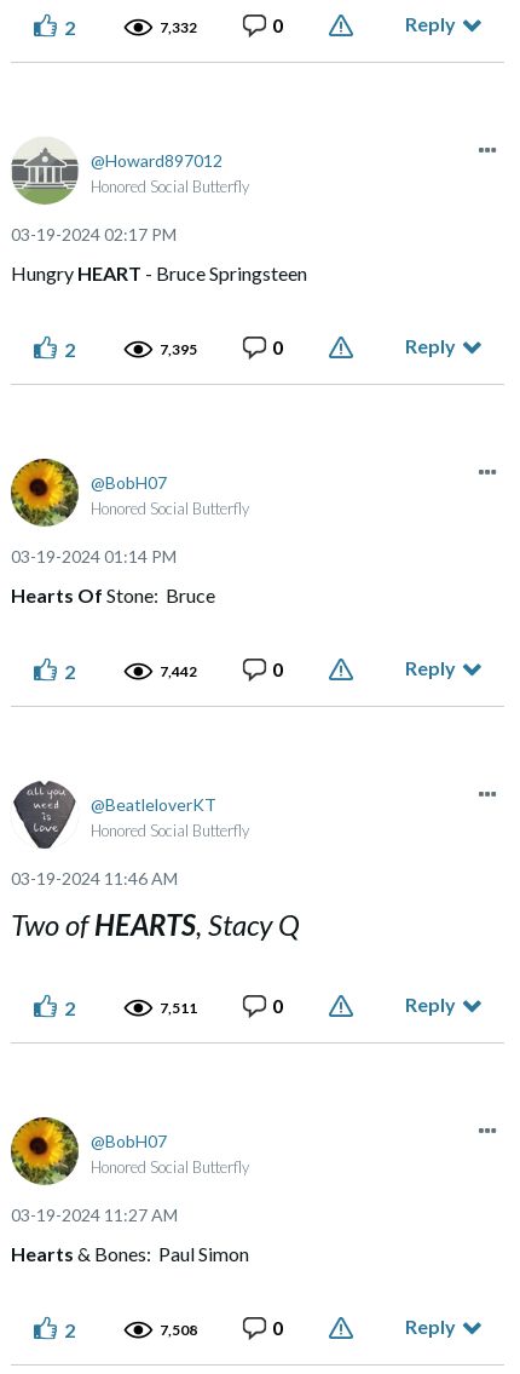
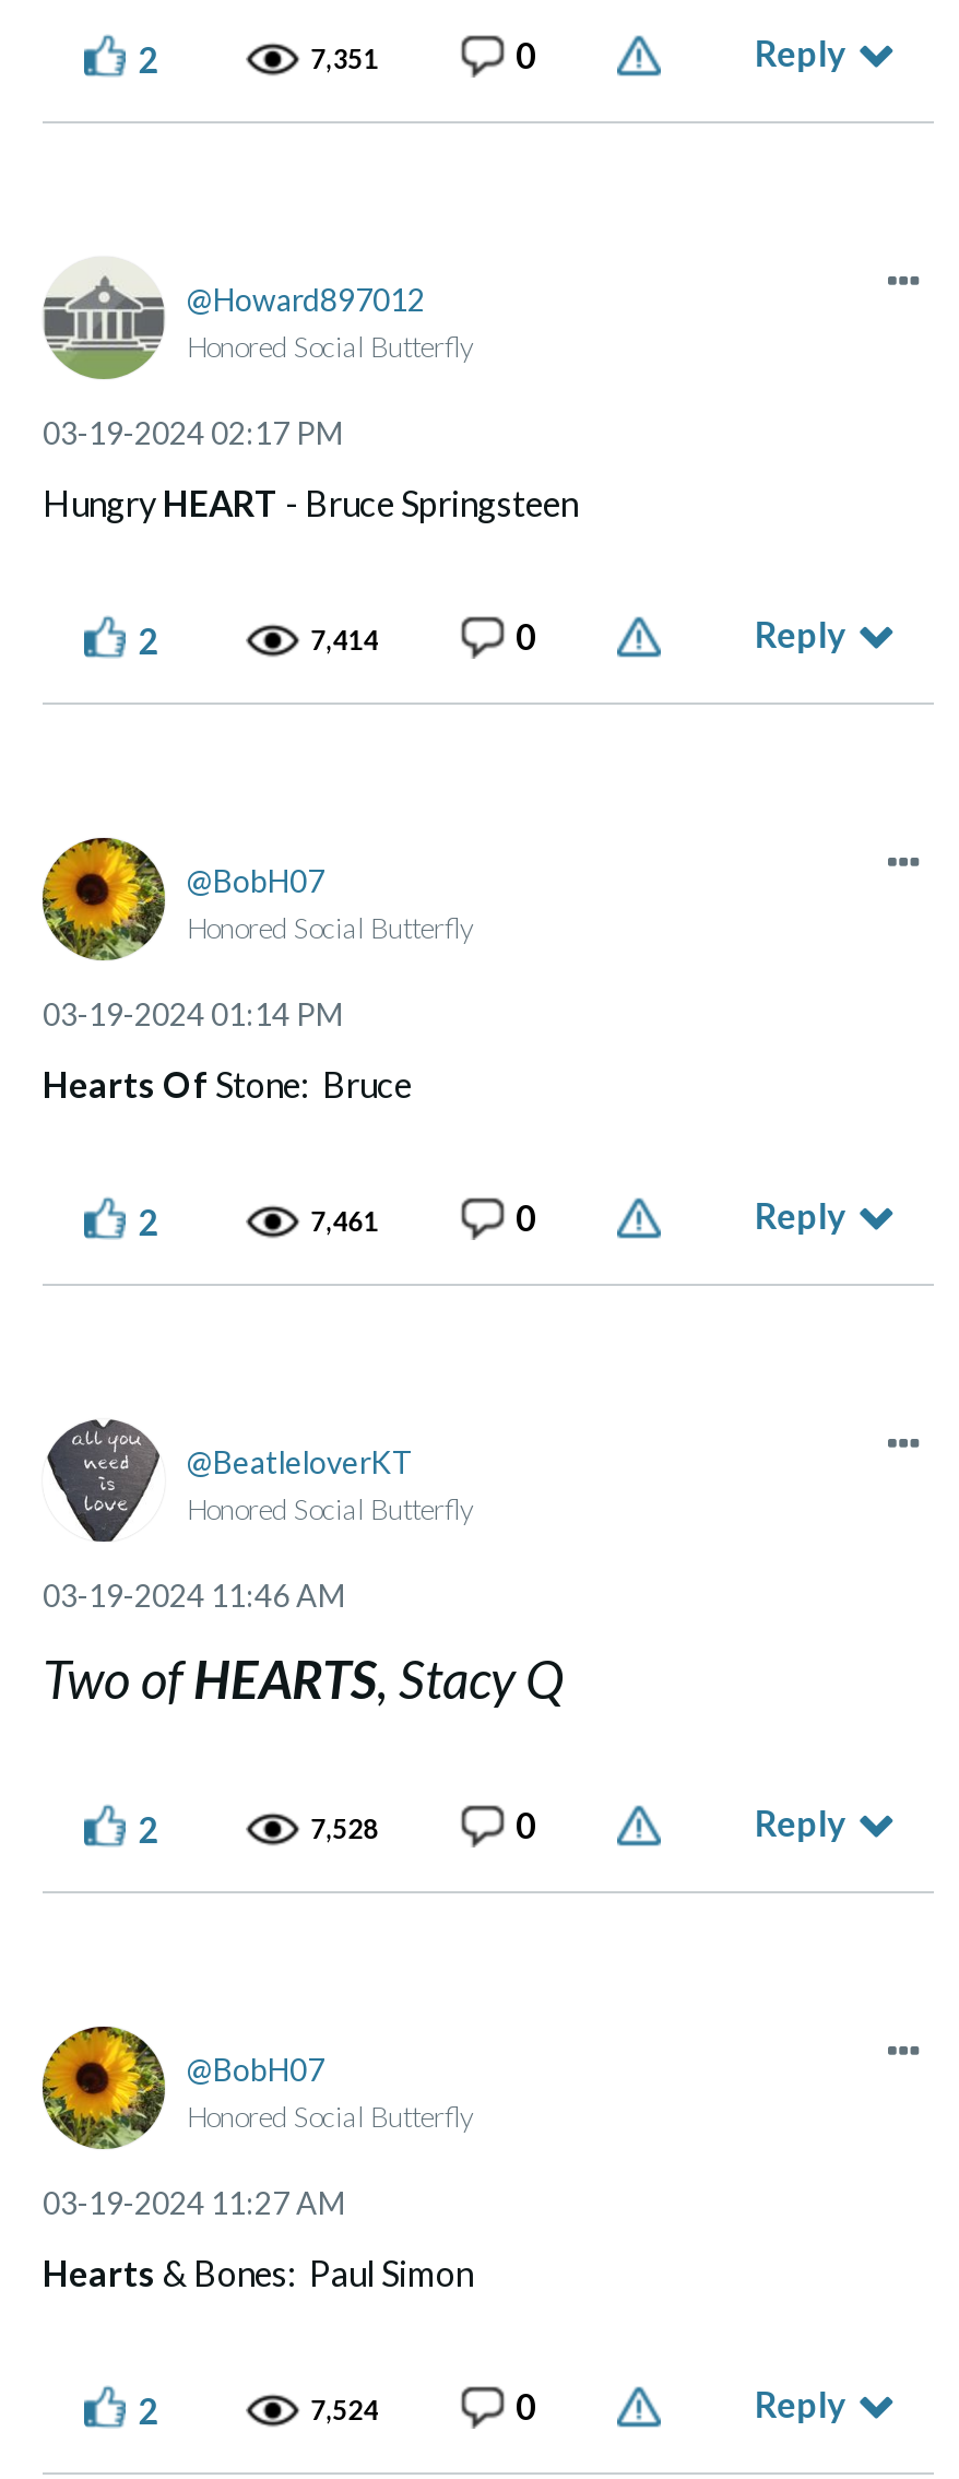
[159,18,197,36] 7,332 -> [311,42,378,75] 7,351
[159,340,197,358] 7,395 -> [311,623,378,656] 7,414
[159,662,197,680] 7,442 -> [311,1204,378,1237] 7,461
[159,998,197,1017] 7,511 -> [311,1812,378,1845] 7,528
[159,1320,197,1339] 7,508 -> [311,2393,378,2426] 7,524

